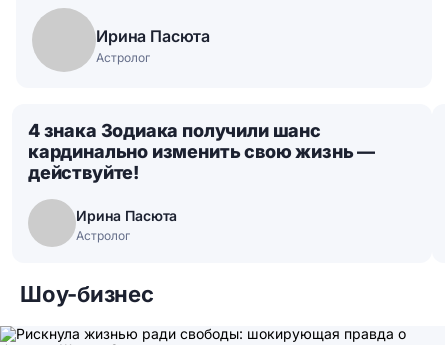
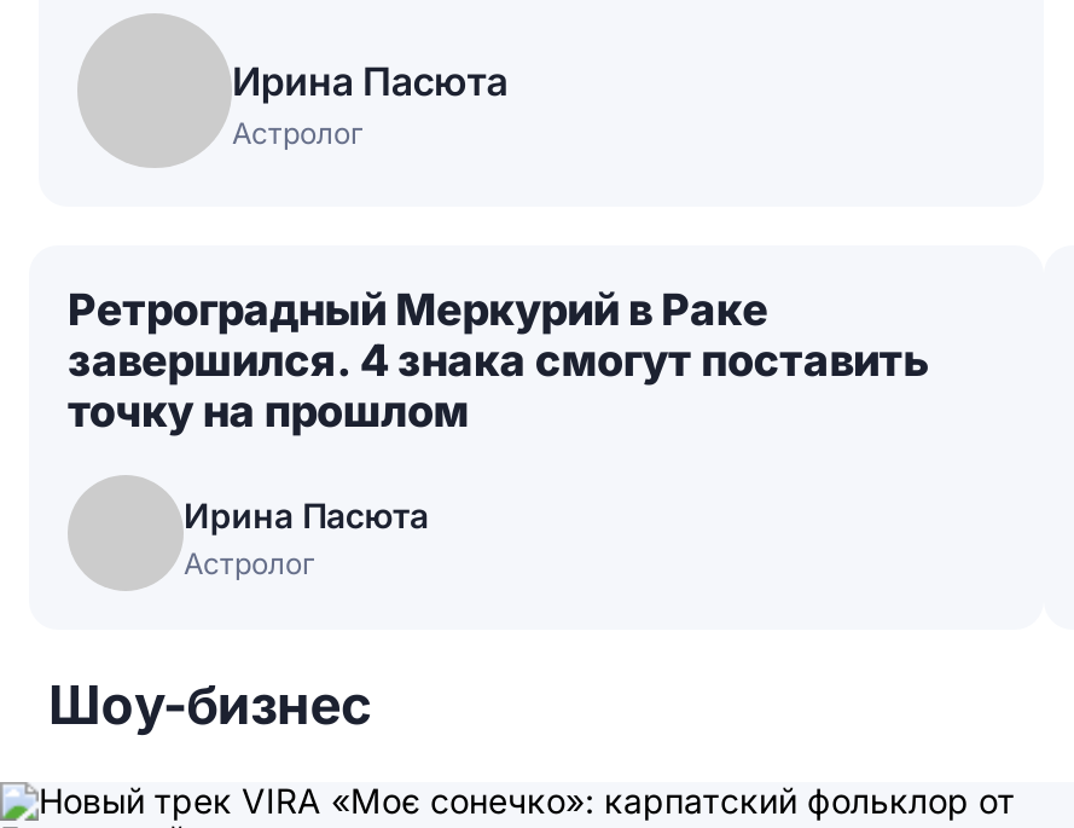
[28,120,375,183] 4 знака Зодиака получили шанс | кардинально изменить свою жизнь — | действуйте! -> [68,284,929,436] Ретроградный Меркурий в Раке | завершился. 4 знака смогут поставить | точку на прошлом

